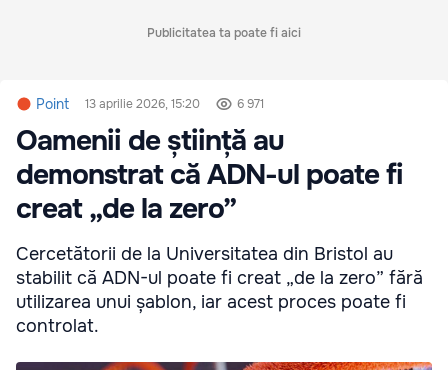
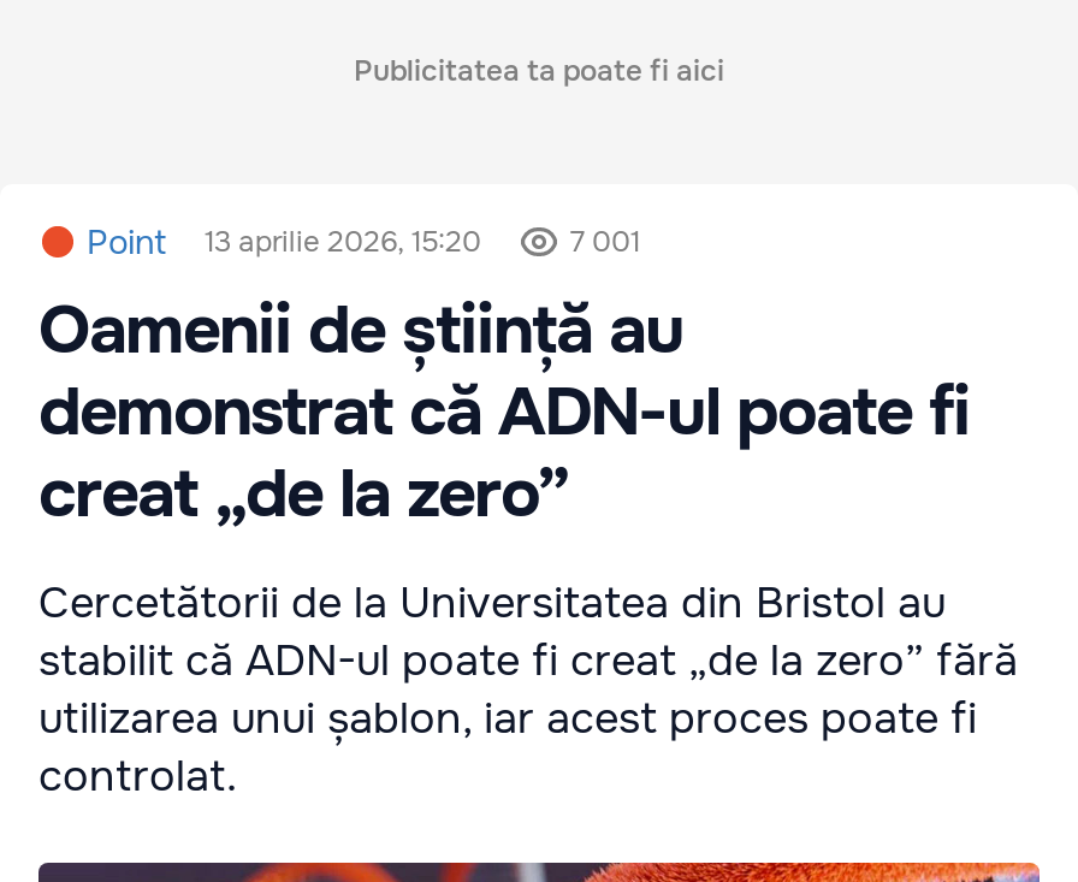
[237,96,264,112] 6 971 -> [570,223,640,262] 7 001

